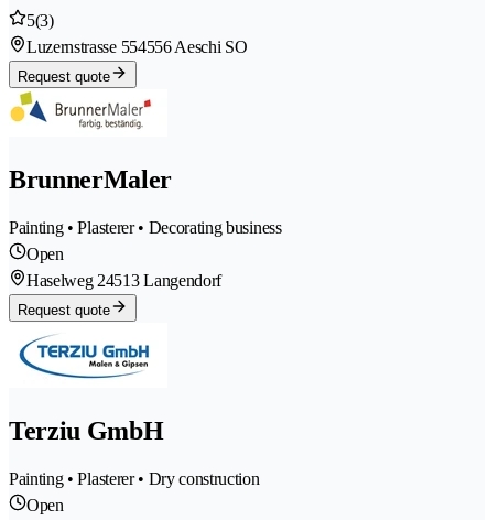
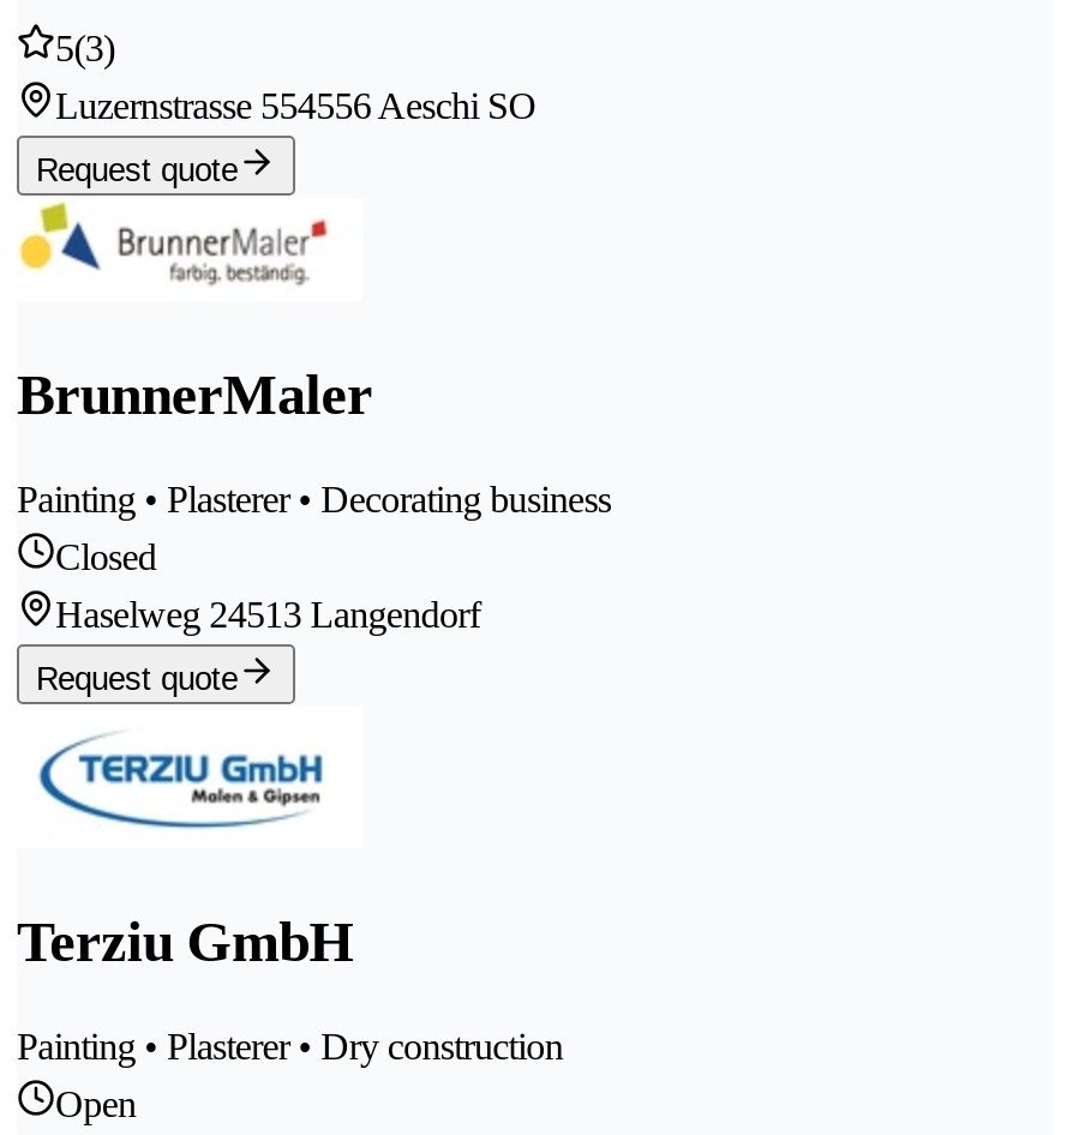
[26,245,64,263] Open -> [55,537,156,577] Closed

